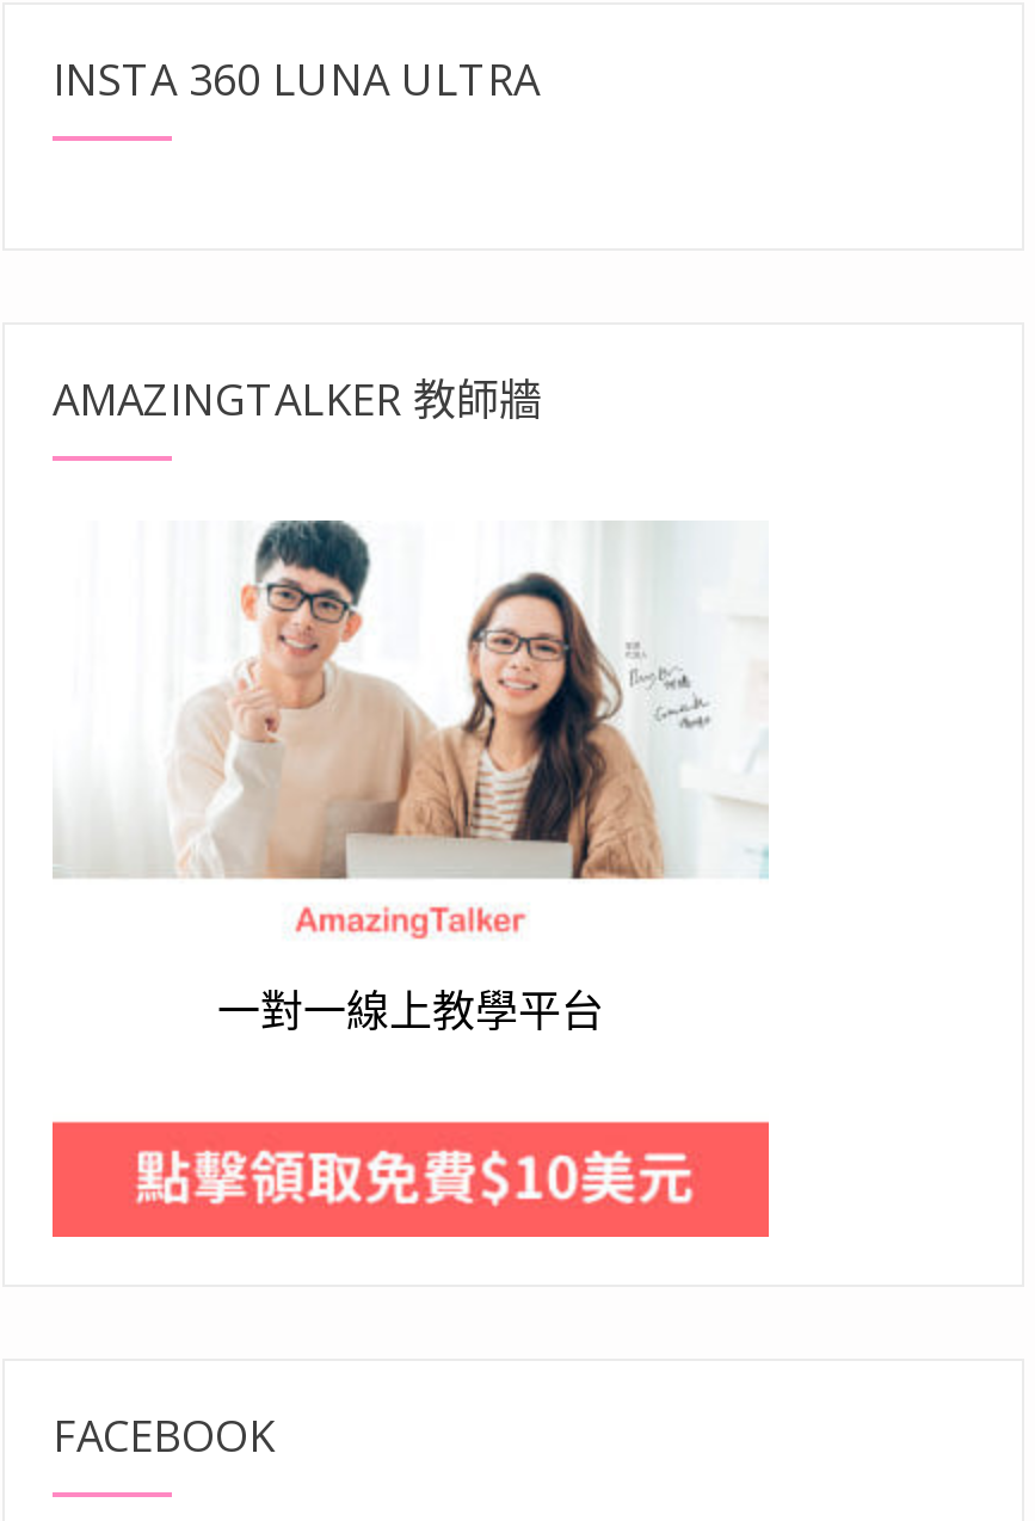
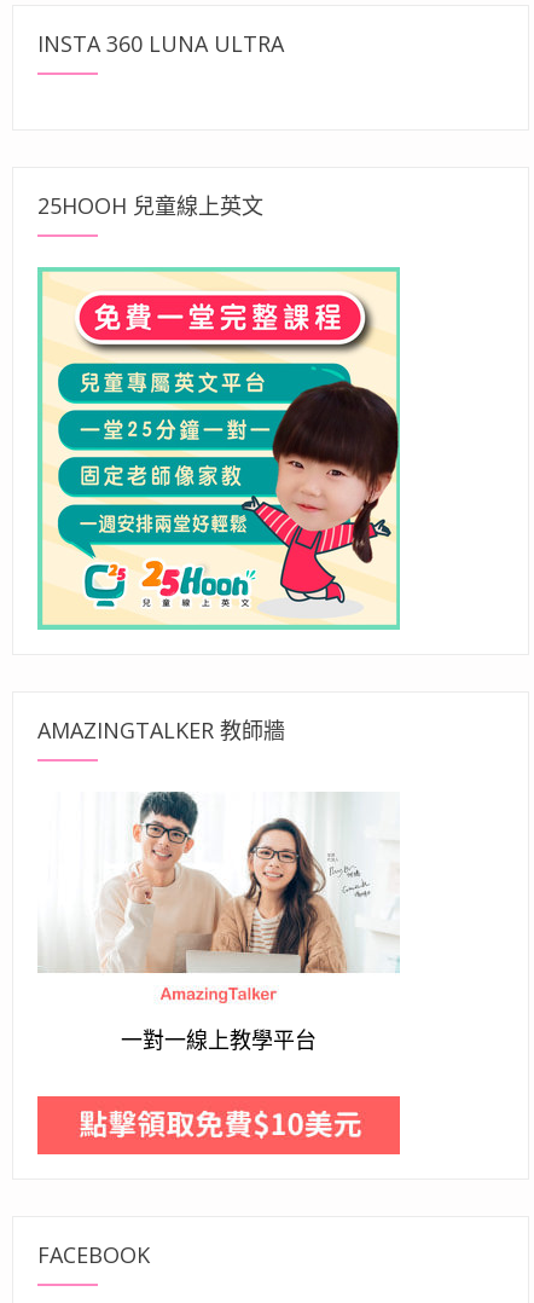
none -> [36,266,401,631] [image]
none -> [37,191,263,220] 25HOOH 兒童線上英文

